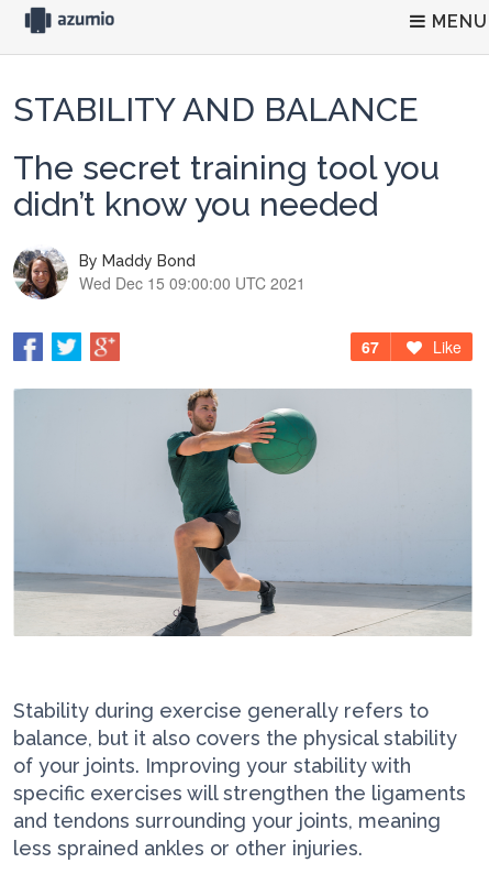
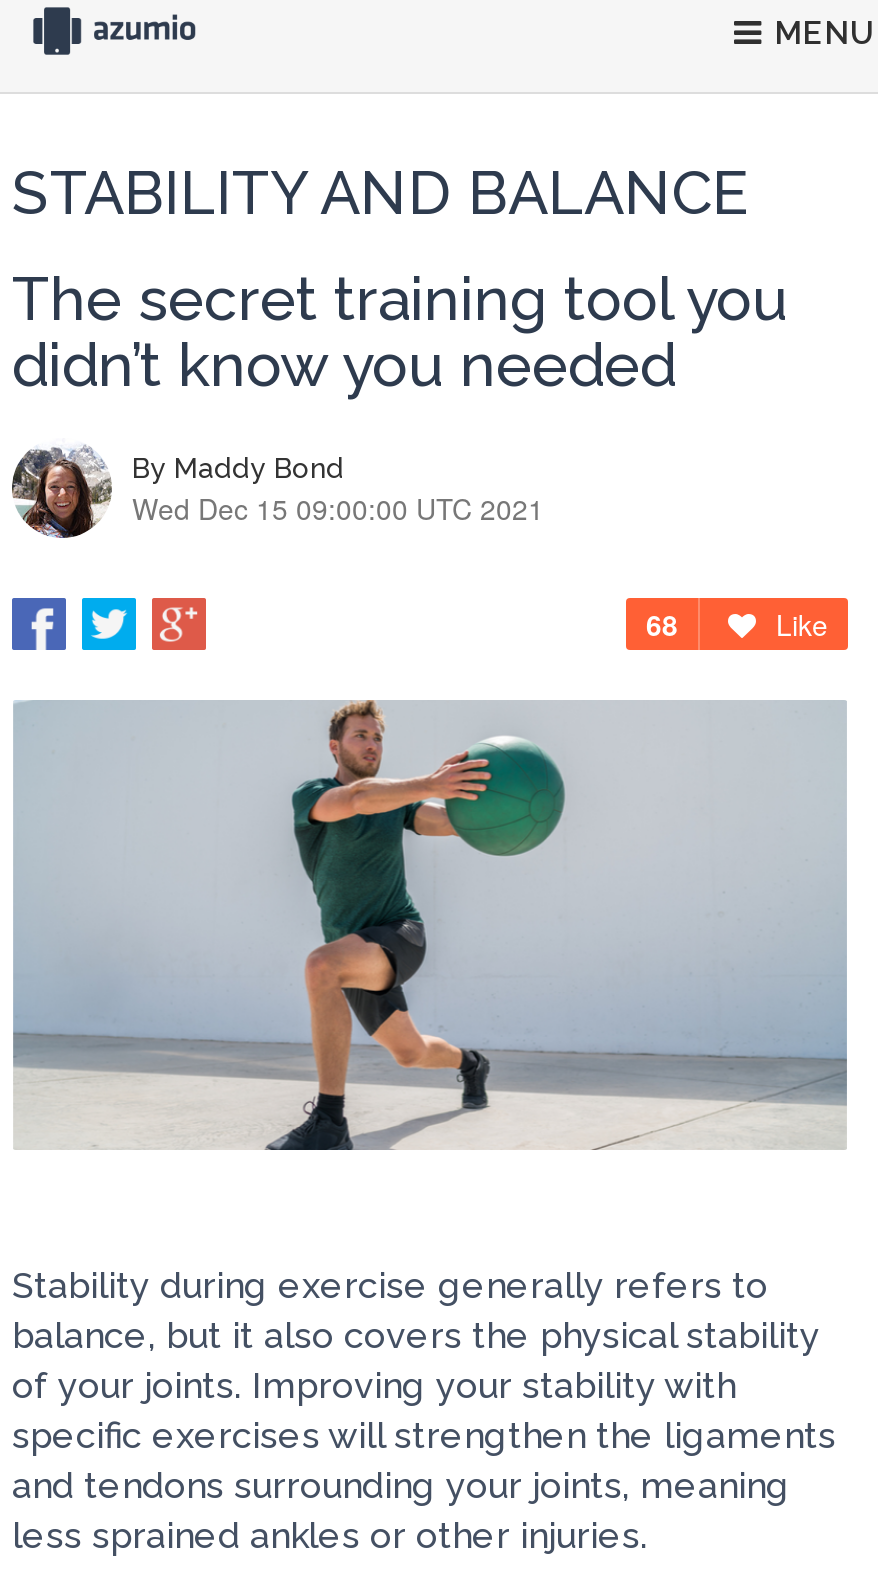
[362,336,379,358] 67 -> [646,604,678,644] 68

